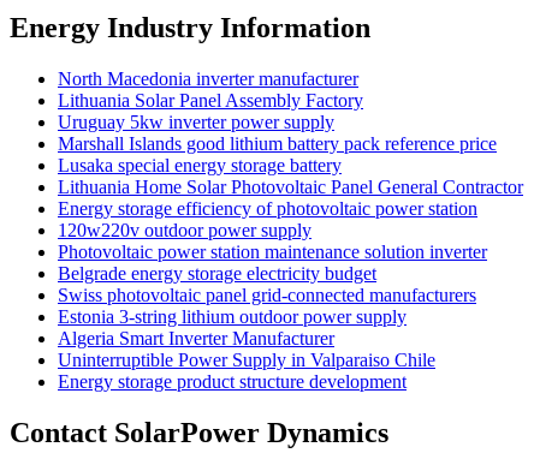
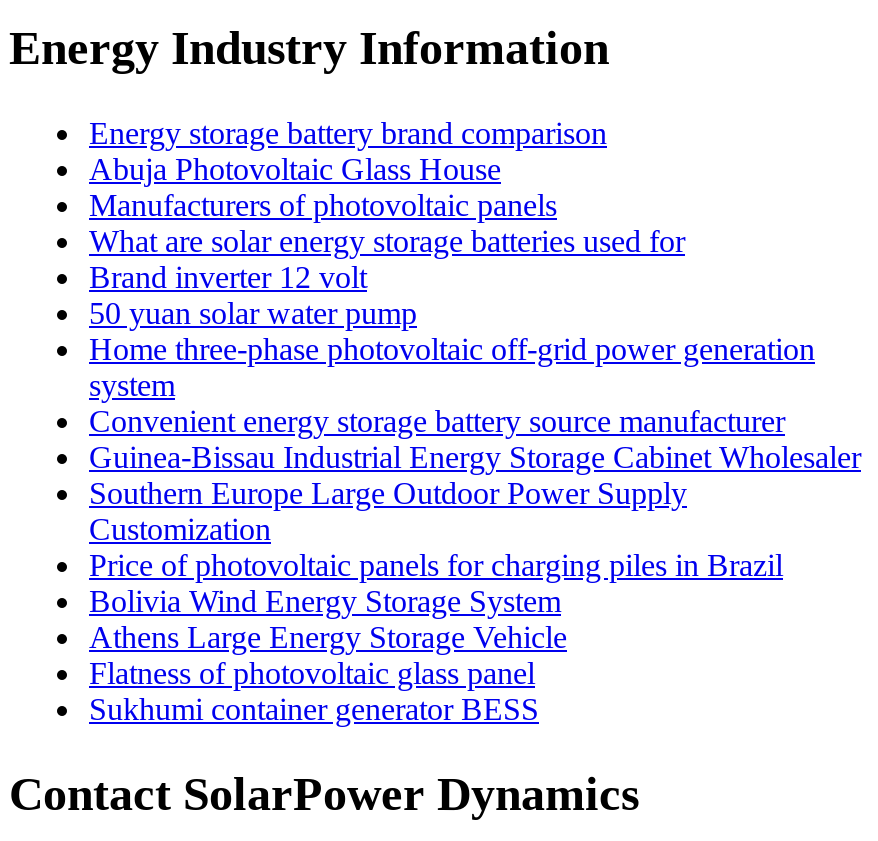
[58,68,523,392] North Macedonia inverter manufacturer | Lithuania Solar Panel Assembly Factory | Uruguay 5kw inverter power supply | Marshall Islands good lithium battery pack reference price | Lusaka special energy storage battery | Lithuania Home Solar Photovoltaic Panel General Contractor | Energy storage efficiency of photovoltaic power station | 120w220v outdoor power supply | Photovoltaic power station maintenance solution inverter | Belgrade energy storage electricity budget | Swiss photovoltaic panel grid-connected manufacturers | Estonia 3-string lithium outdoor power supply | Algeria Smart Inverter Manufacturer | Uninterruptible Power Supply in Valparaiso Chile | Energy storage product structure development -> [89,116,861,726] Energy storage battery brand comparison | Abuja Photovoltaic Glass House | Manufacturers of photovoltaic panels | What are solar energy storage batteries used for | Brand inverter 12 volt | 50 yuan solar water pump | Home three-phase photovoltaic off-grid power generation | system | Convenient energy storage battery source manufacturer | Guinea-Bissau Industrial Energy Storage Cabinet Wholesaler | Southern Europe Large Outdoor Power Supply | Customization | Price of photovoltaic panels for charging piles in Brazil | Bolivia Wind Energy Storage System | Athens Large Energy Storage Vehicle | Flatness of photovoltaic glass panel | Sukhumi container generator BESS

